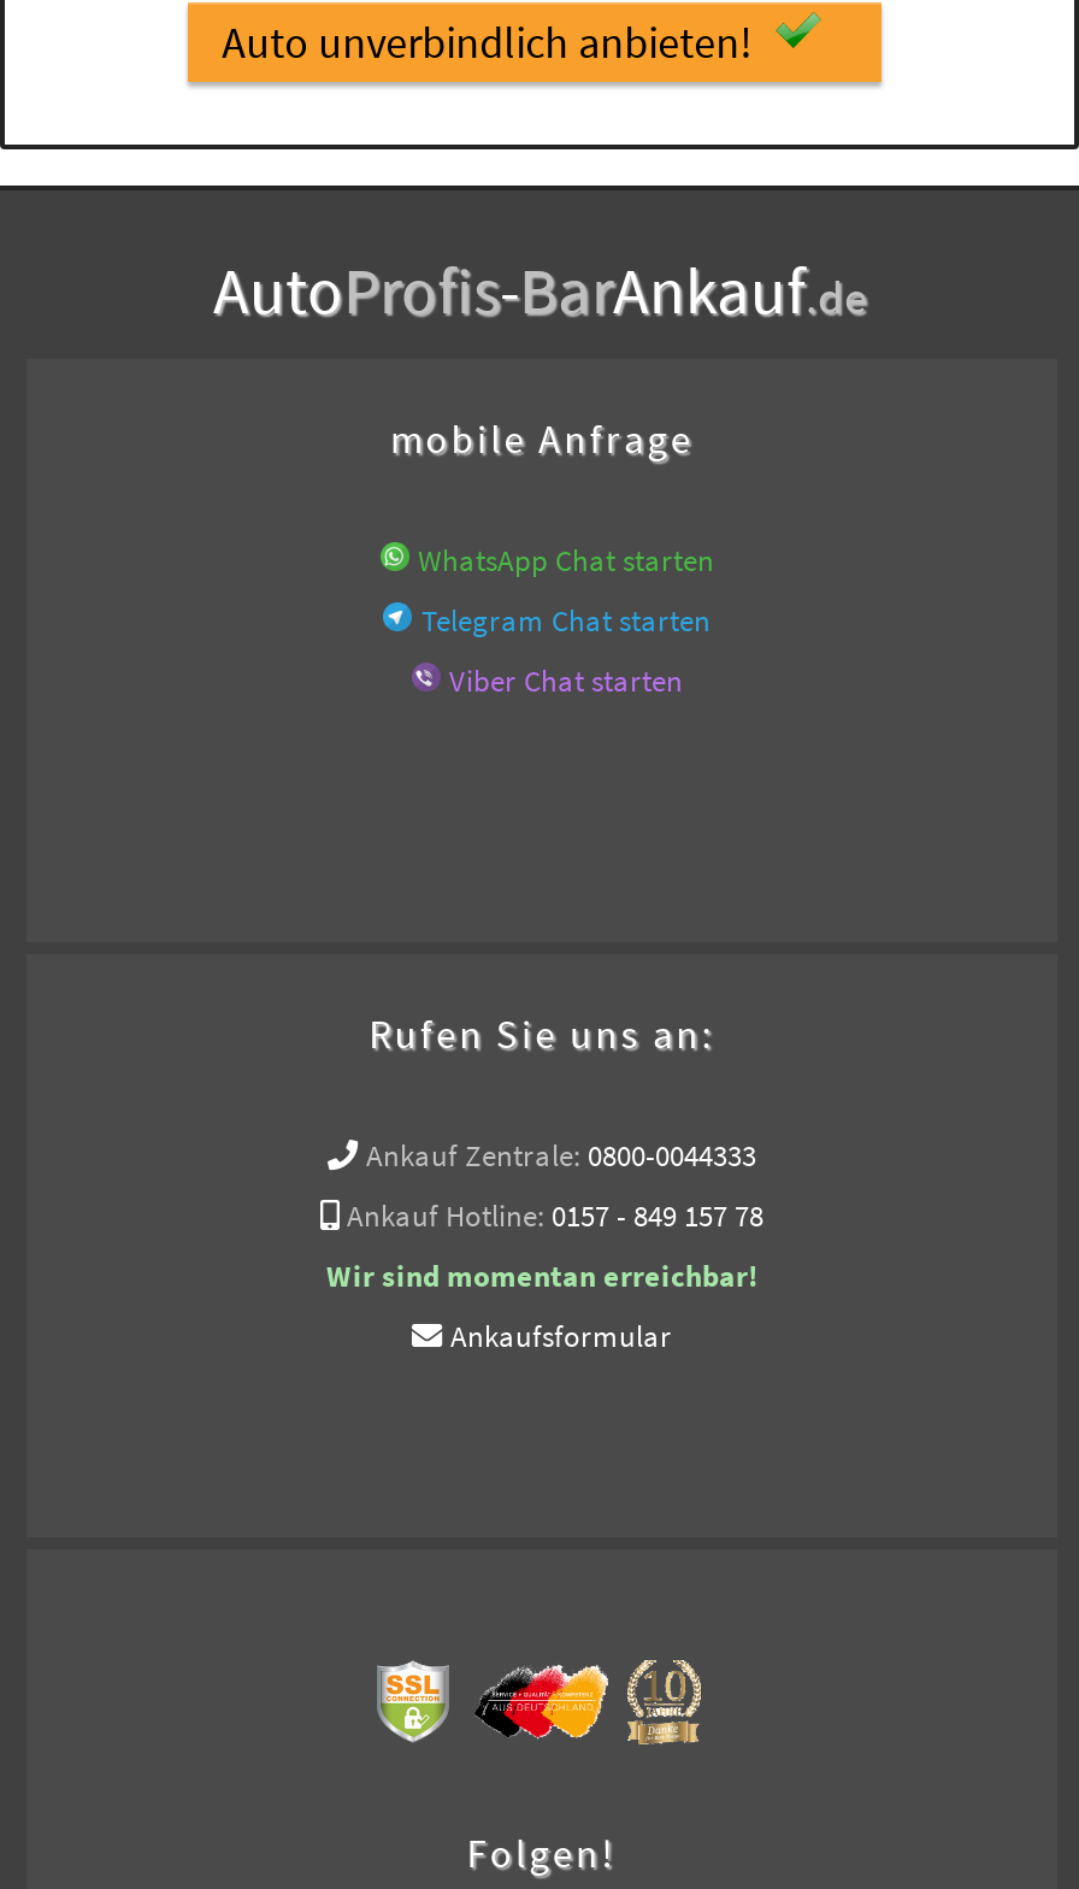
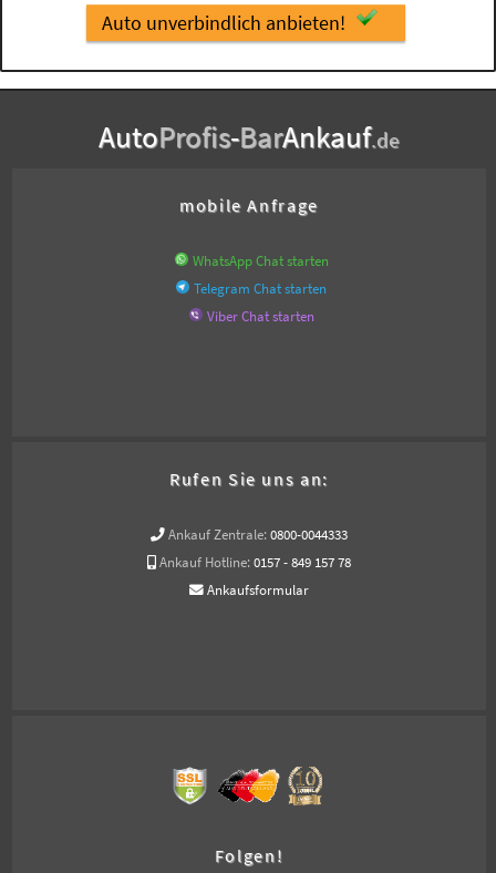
[326,1257,757,1294] Wir sind momentan erreichbar! -> none
moved [450,1318,672,1354] -> [207,582,309,598]: Ankaufsformular

